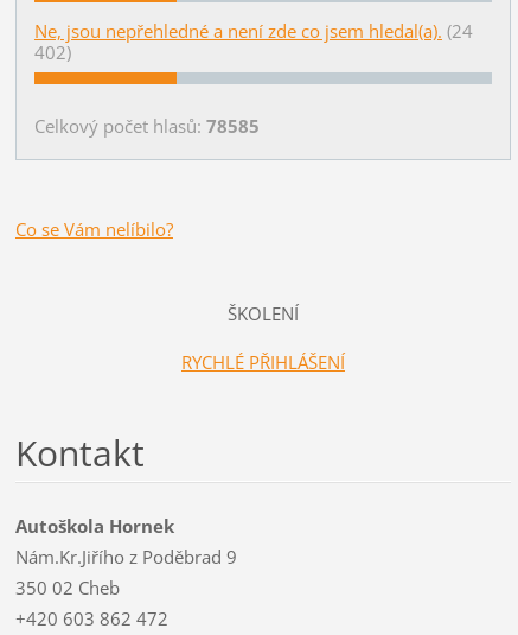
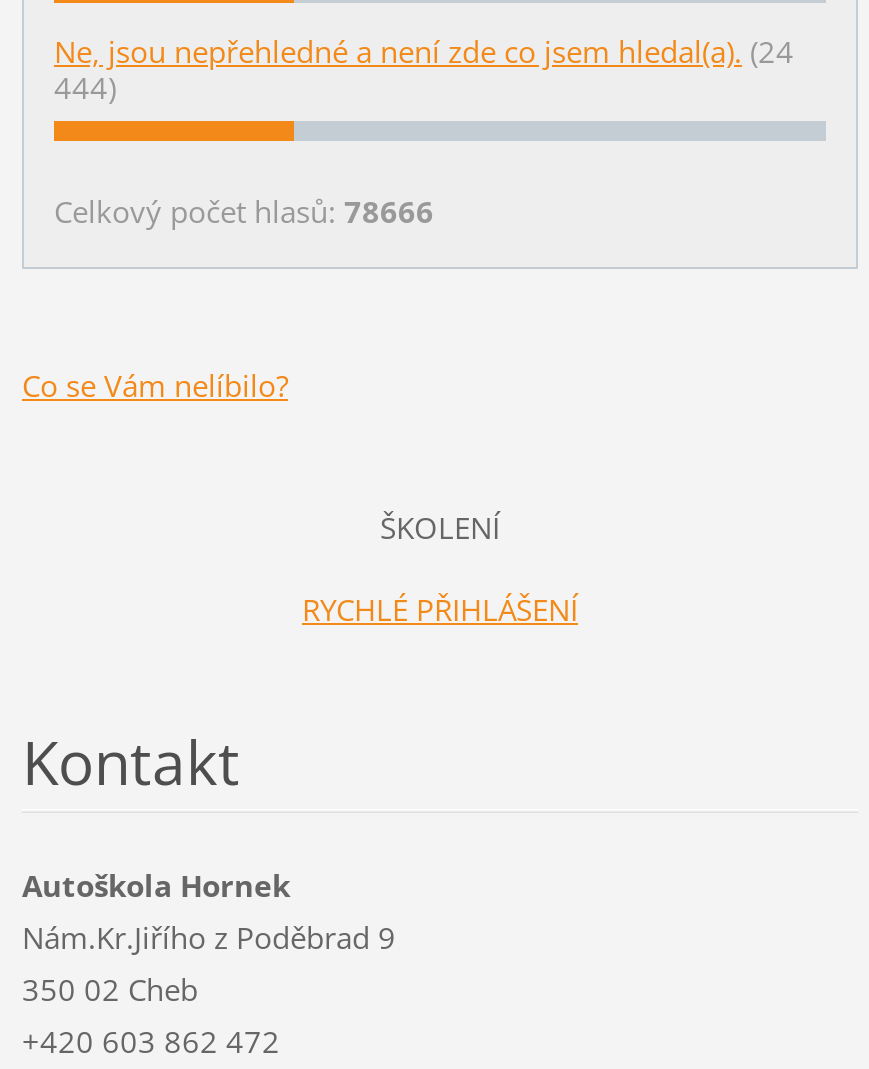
[34,41,71,64] 402) -> [54,67,116,107] 444)
[34,114,260,138] Celkový počet hlasů: 78585 -> [54,191,434,231] Celkový počet hlasů: 78666

